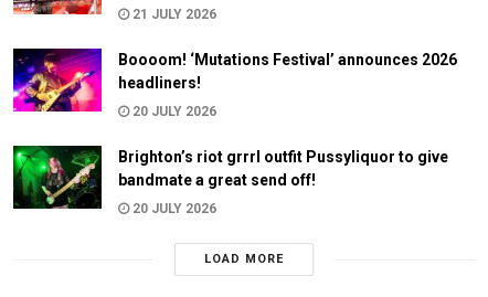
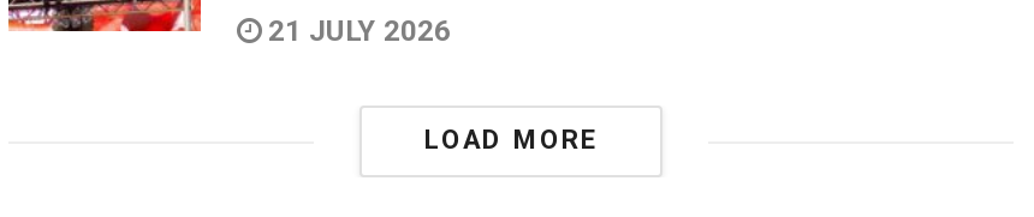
[12,47,457,216] [image] | Boooom! ‘Mutations Festival’ announces 2026 | headliners! | 20 JULY 2026 | Brighton’s riot grrrl outfit Pussyliquor to give | bandmate a great send off! | 20 JULY 2026 -> none
[12,145,103,210] [image] -> none

